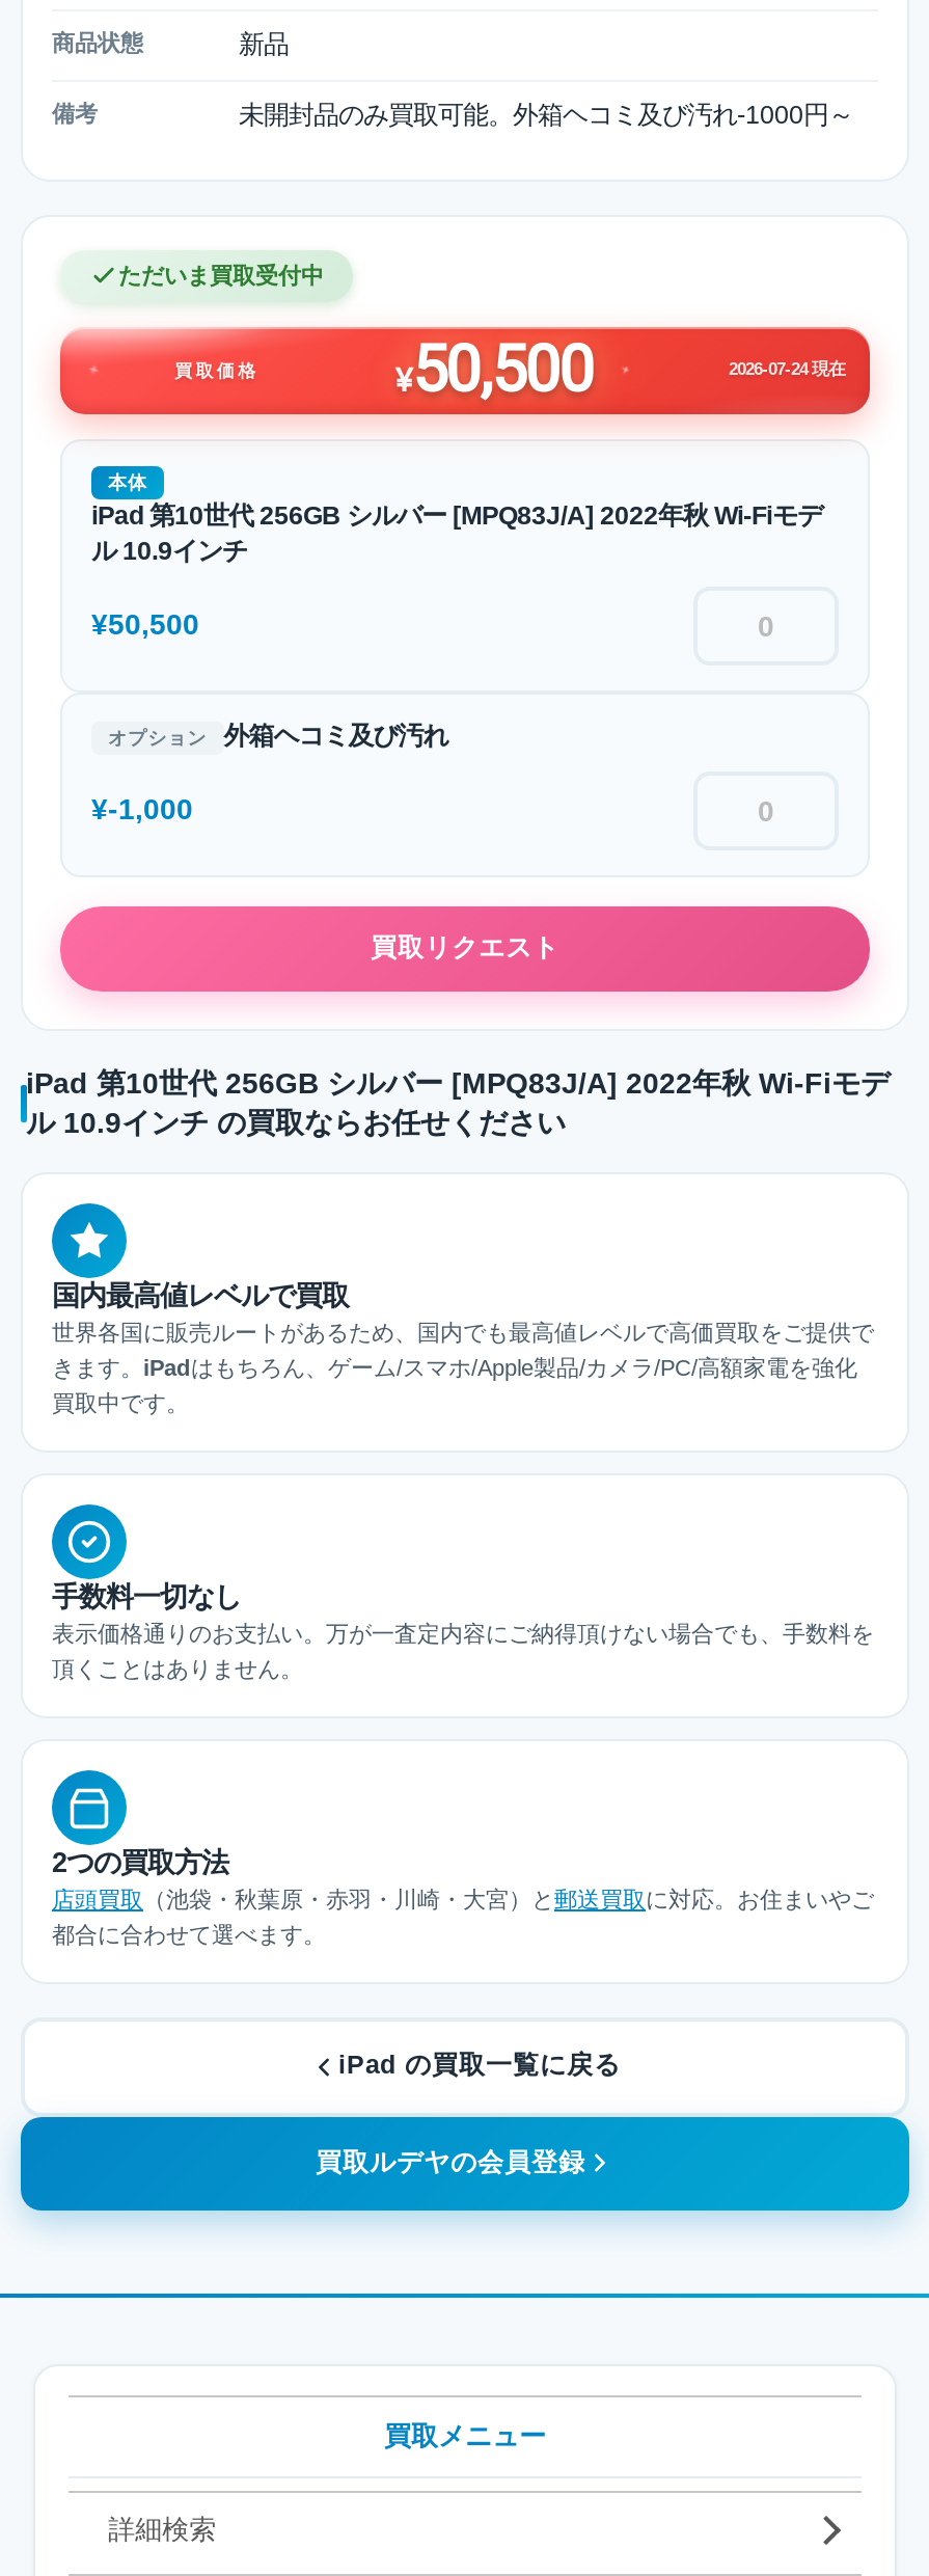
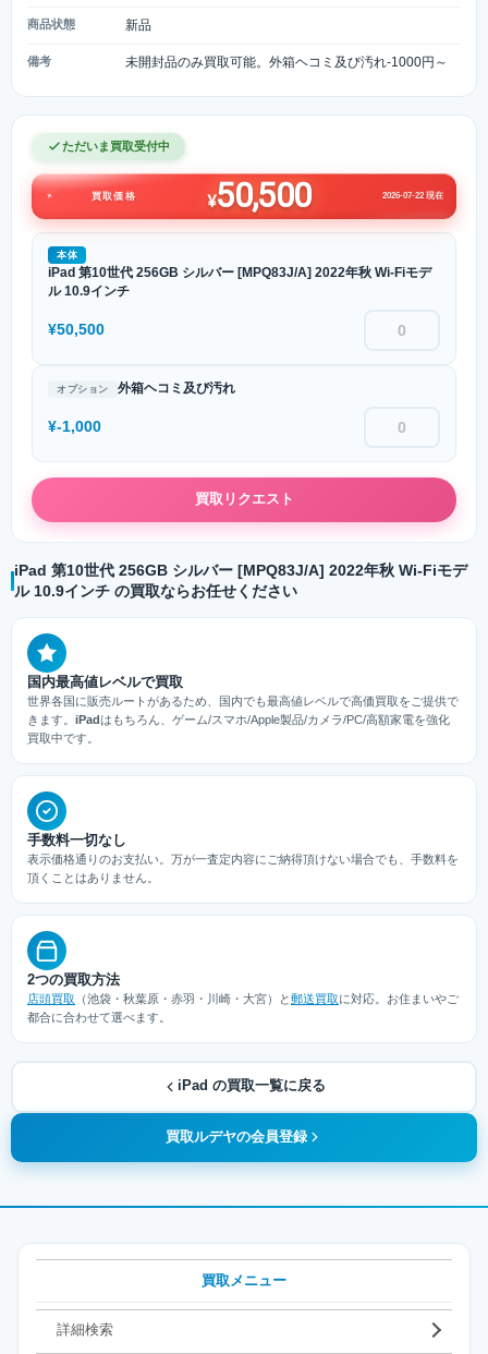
[729,358,845,379] 2026-07-24 現在 -> [382,190,443,201] 2026-07-22 現在

